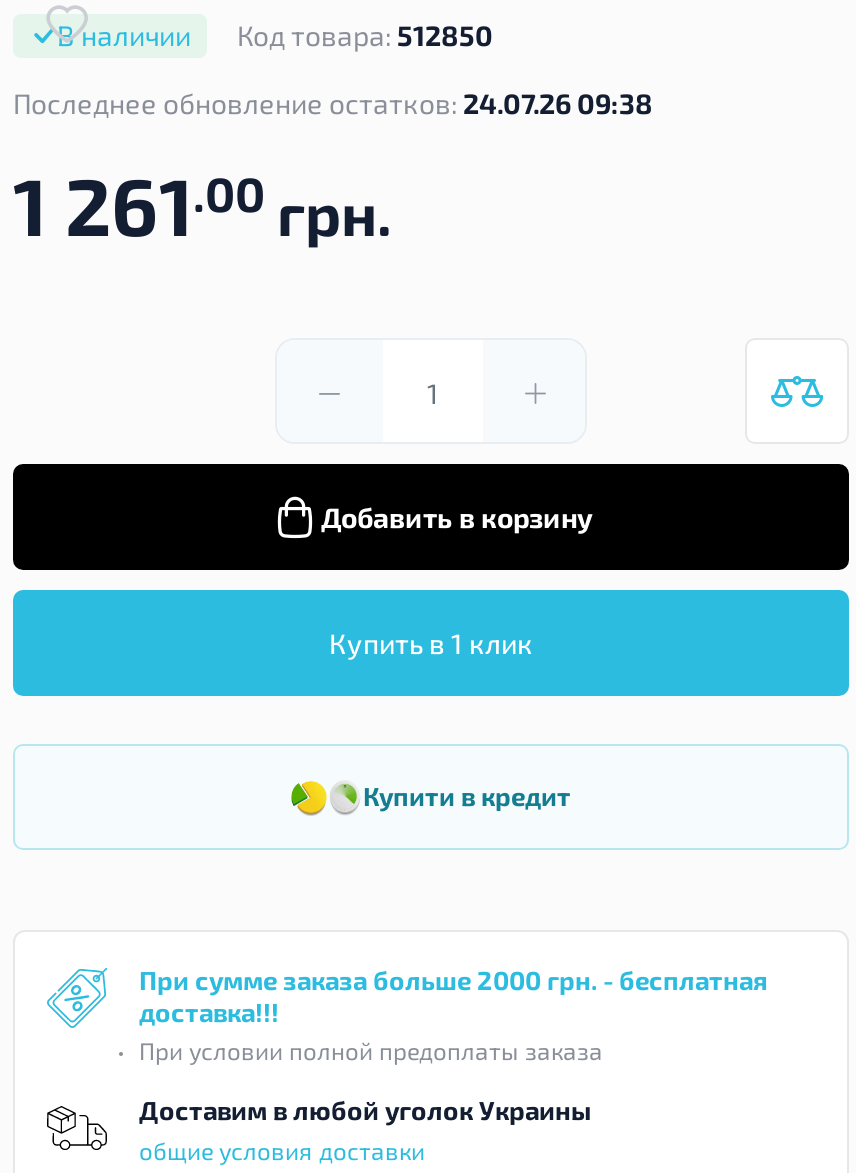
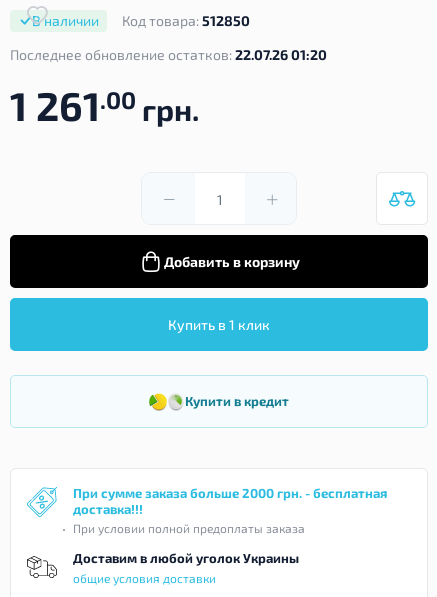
[13,86,653,120] Последнее обновление остатков: 24.07.26 09:38 -> [10,46,327,63] Последнее обновление остатков: 22.07.26 01:20

